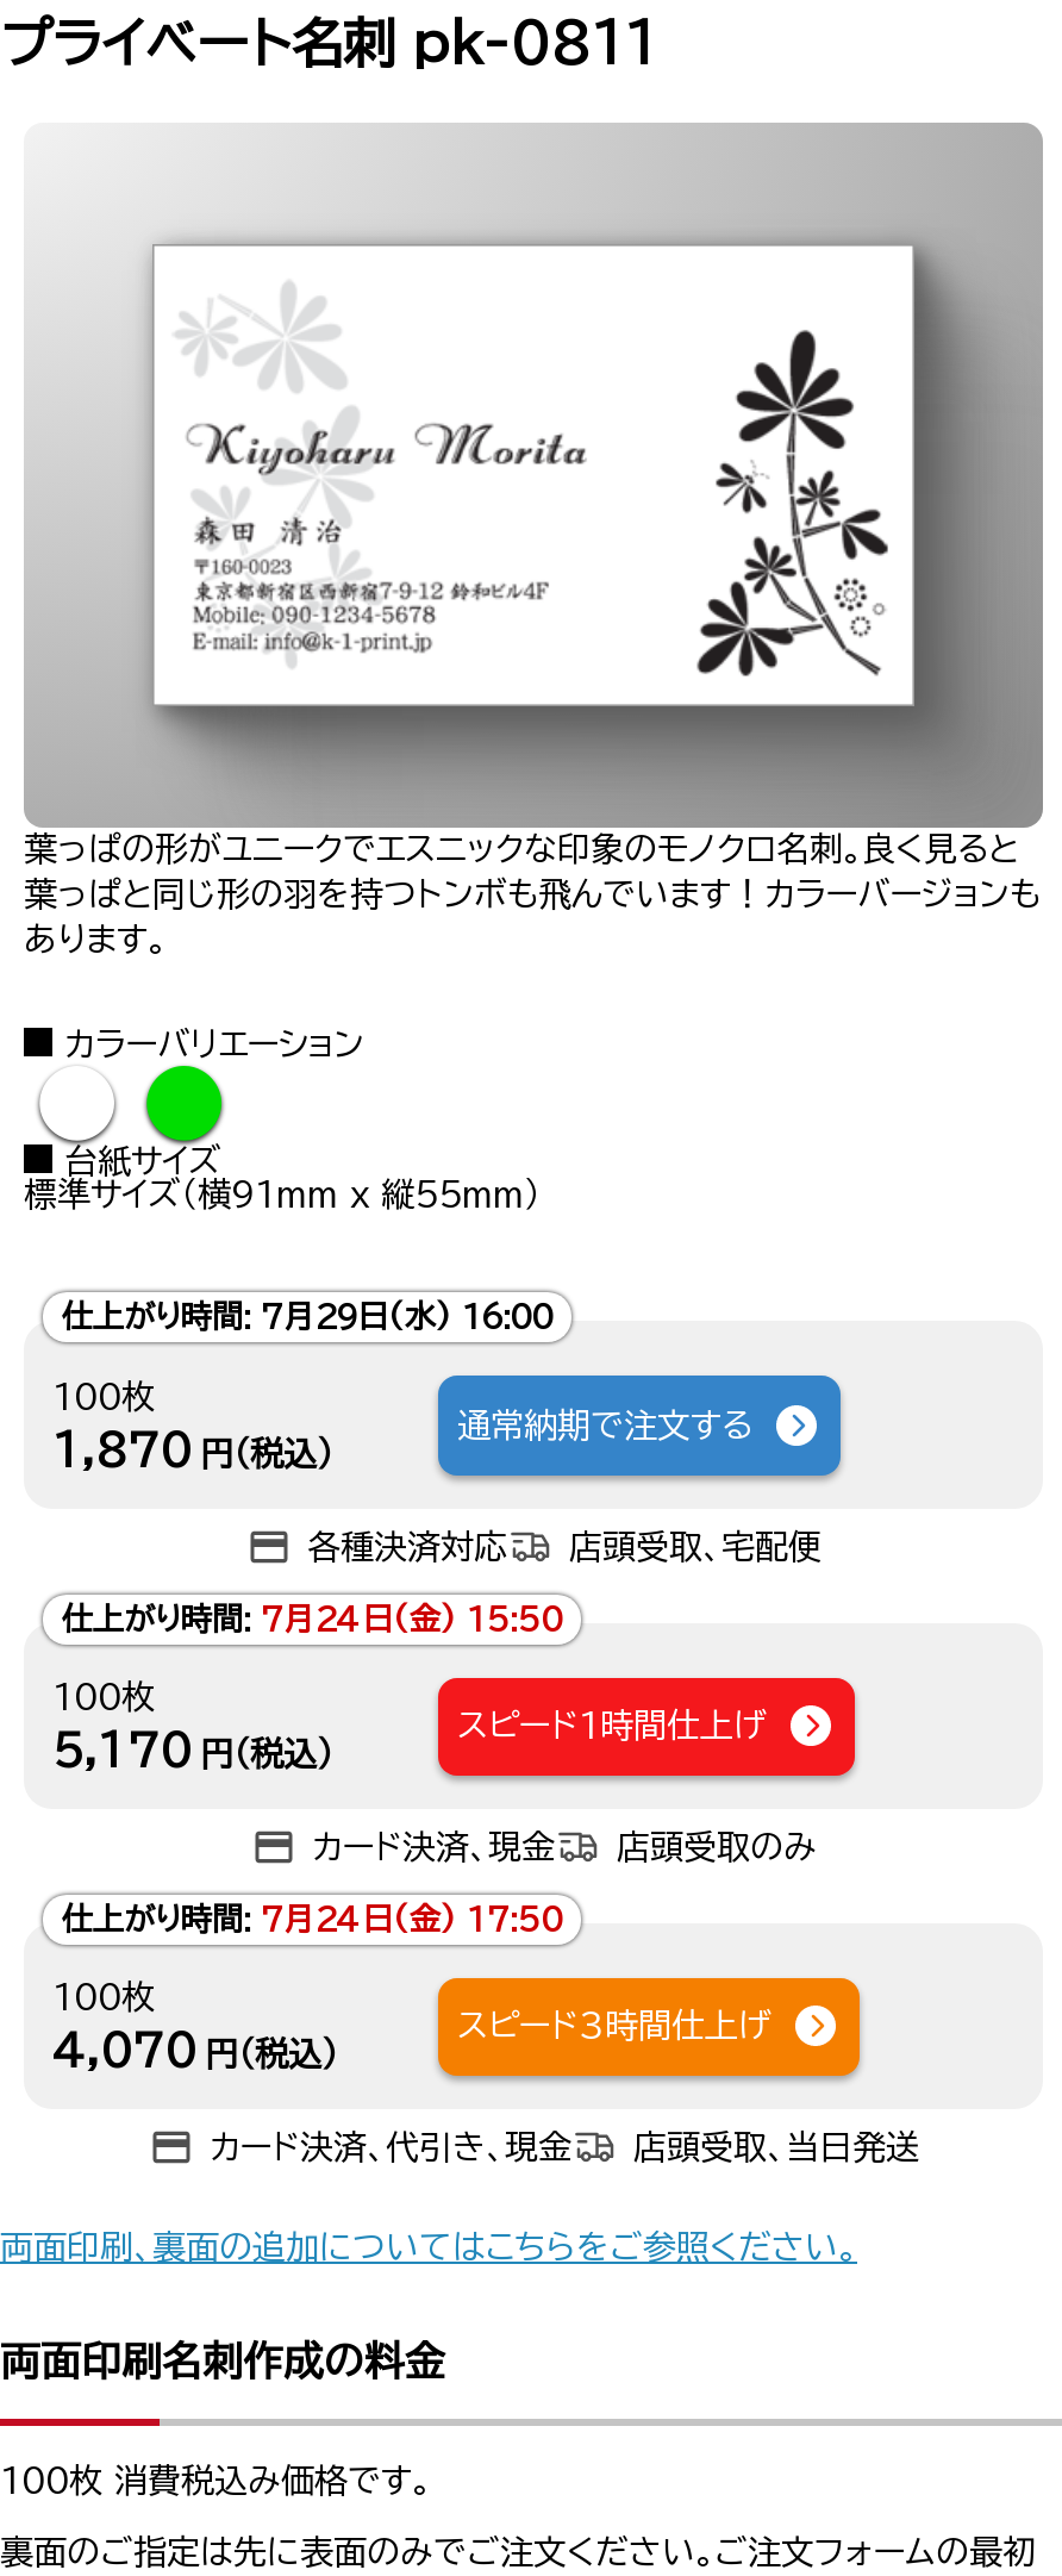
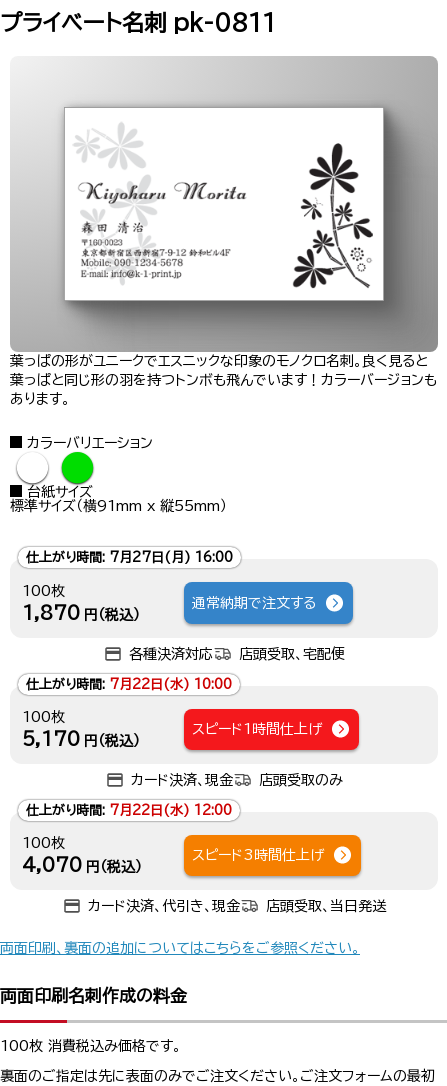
[62,1302,552,1333] 仕上がり時間: 7月29日(水) 16:00 -> [26,551,233,564] 仕上がり時間: 7月27日(月) 16:00
[62,1603,562,1634] 仕上がり時間: 7月24日(金) 15:50 -> [26,677,232,690] 仕上がり時間: 7月22日(水) 10:00
[62,1904,562,1935] 仕上がり時間: 7月24日(金) 17:50 -> [26,804,232,817] 仕上がり時間: 7月22日(水) 12:00

